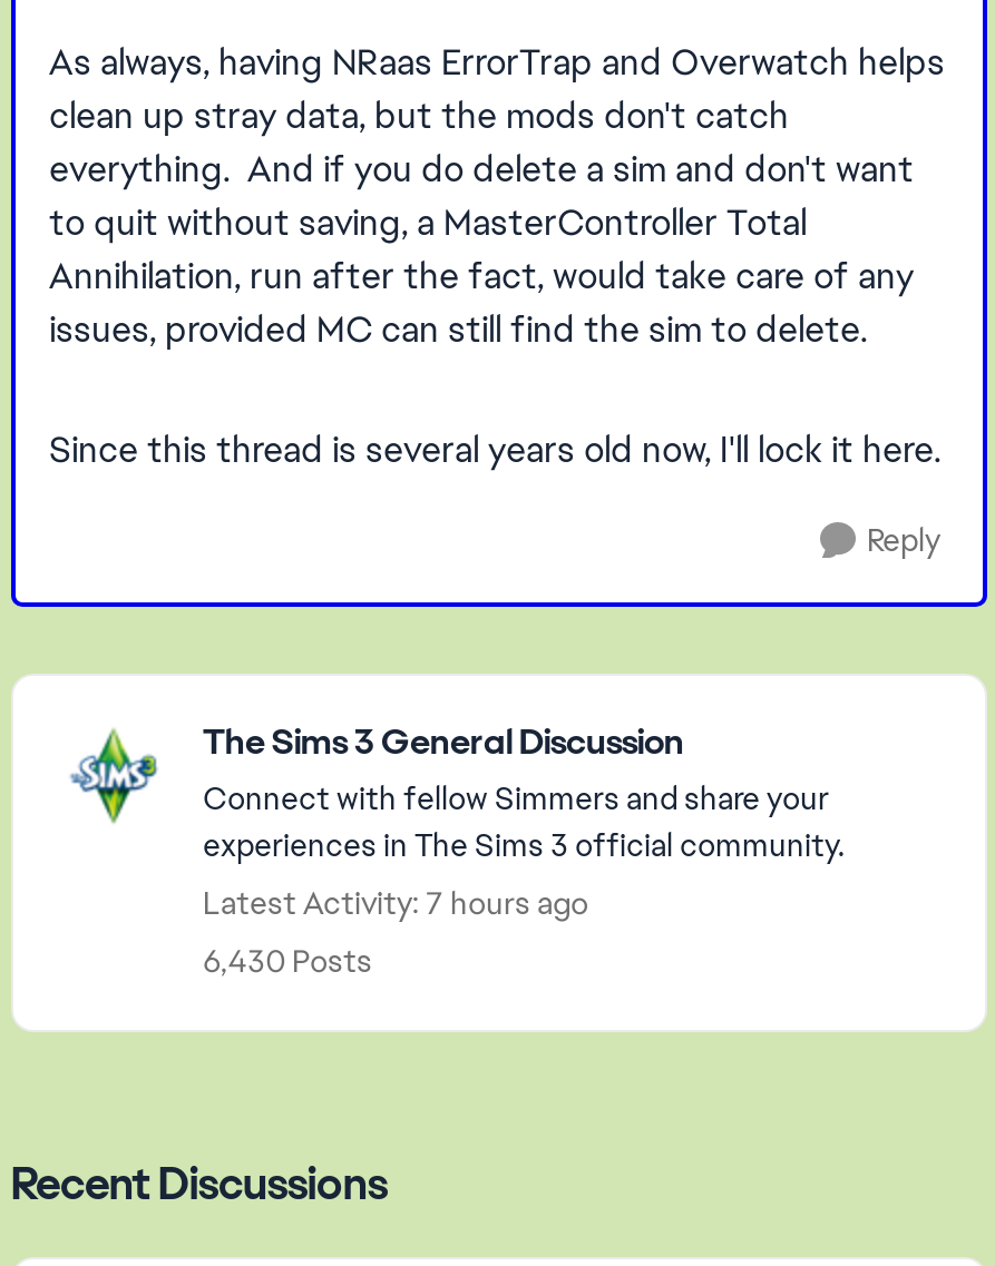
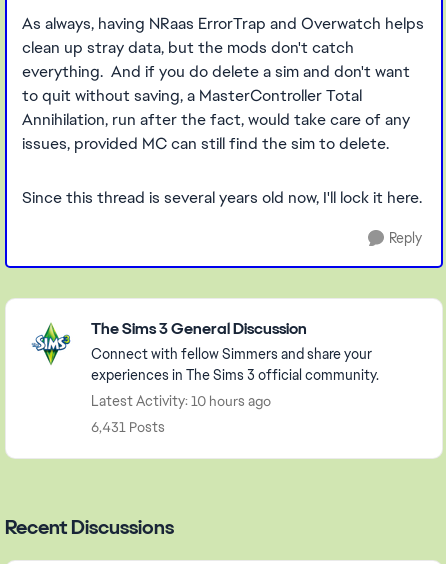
[203,883,588,923] Latest Activity: 7 hours ago -> [91,392,271,410] Latest Activity: 10 hours ago
[203,941,372,981] 6,430 Posts -> [91,418,165,436] 6,431 Posts

